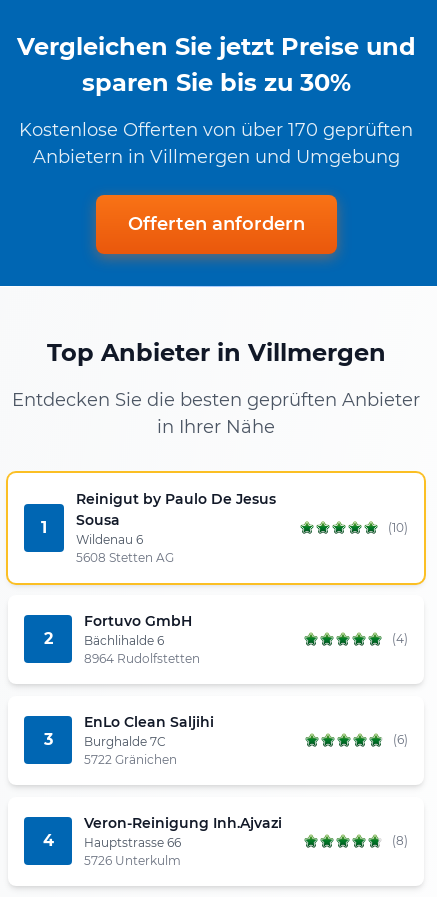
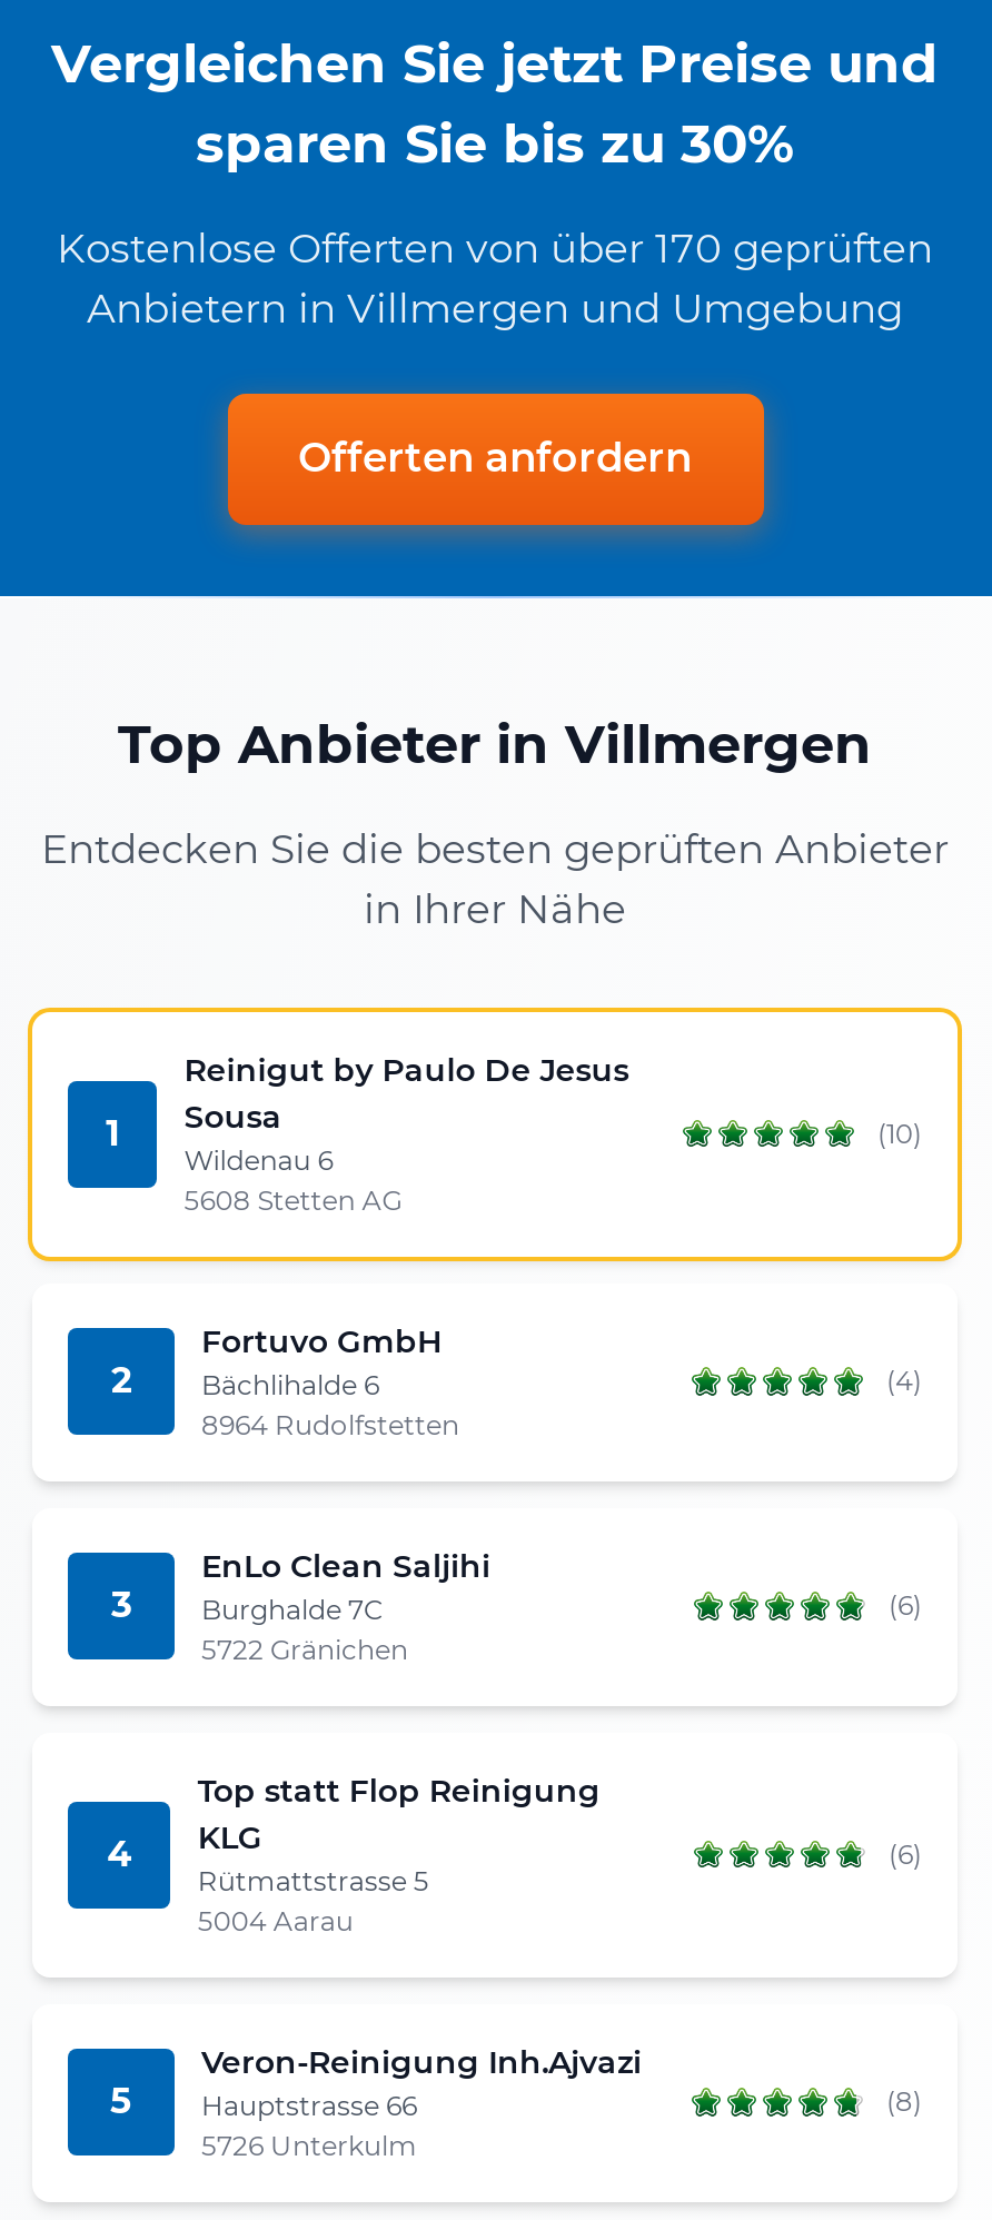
none -> [198,1770,600,1937] Top statt Flop Reinigung | KLG | Rütmattstrasse 5 | 5004 Aarau
none -> [110,2080,132,2123] 5
none -> [889,1837,922,1870] (6)

